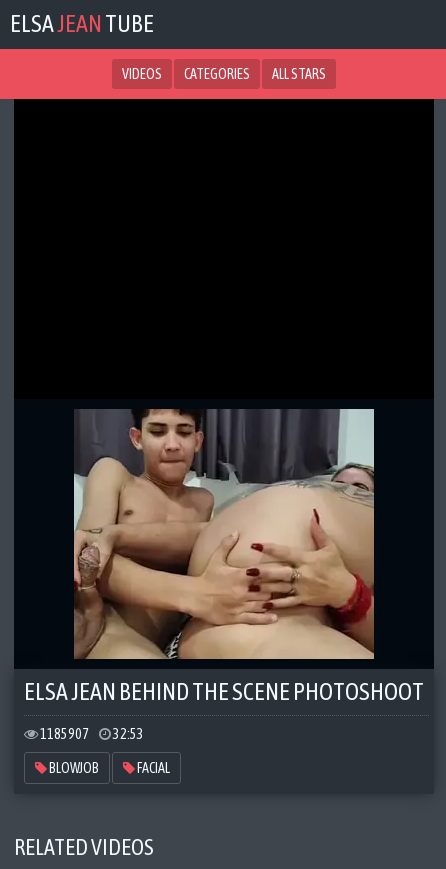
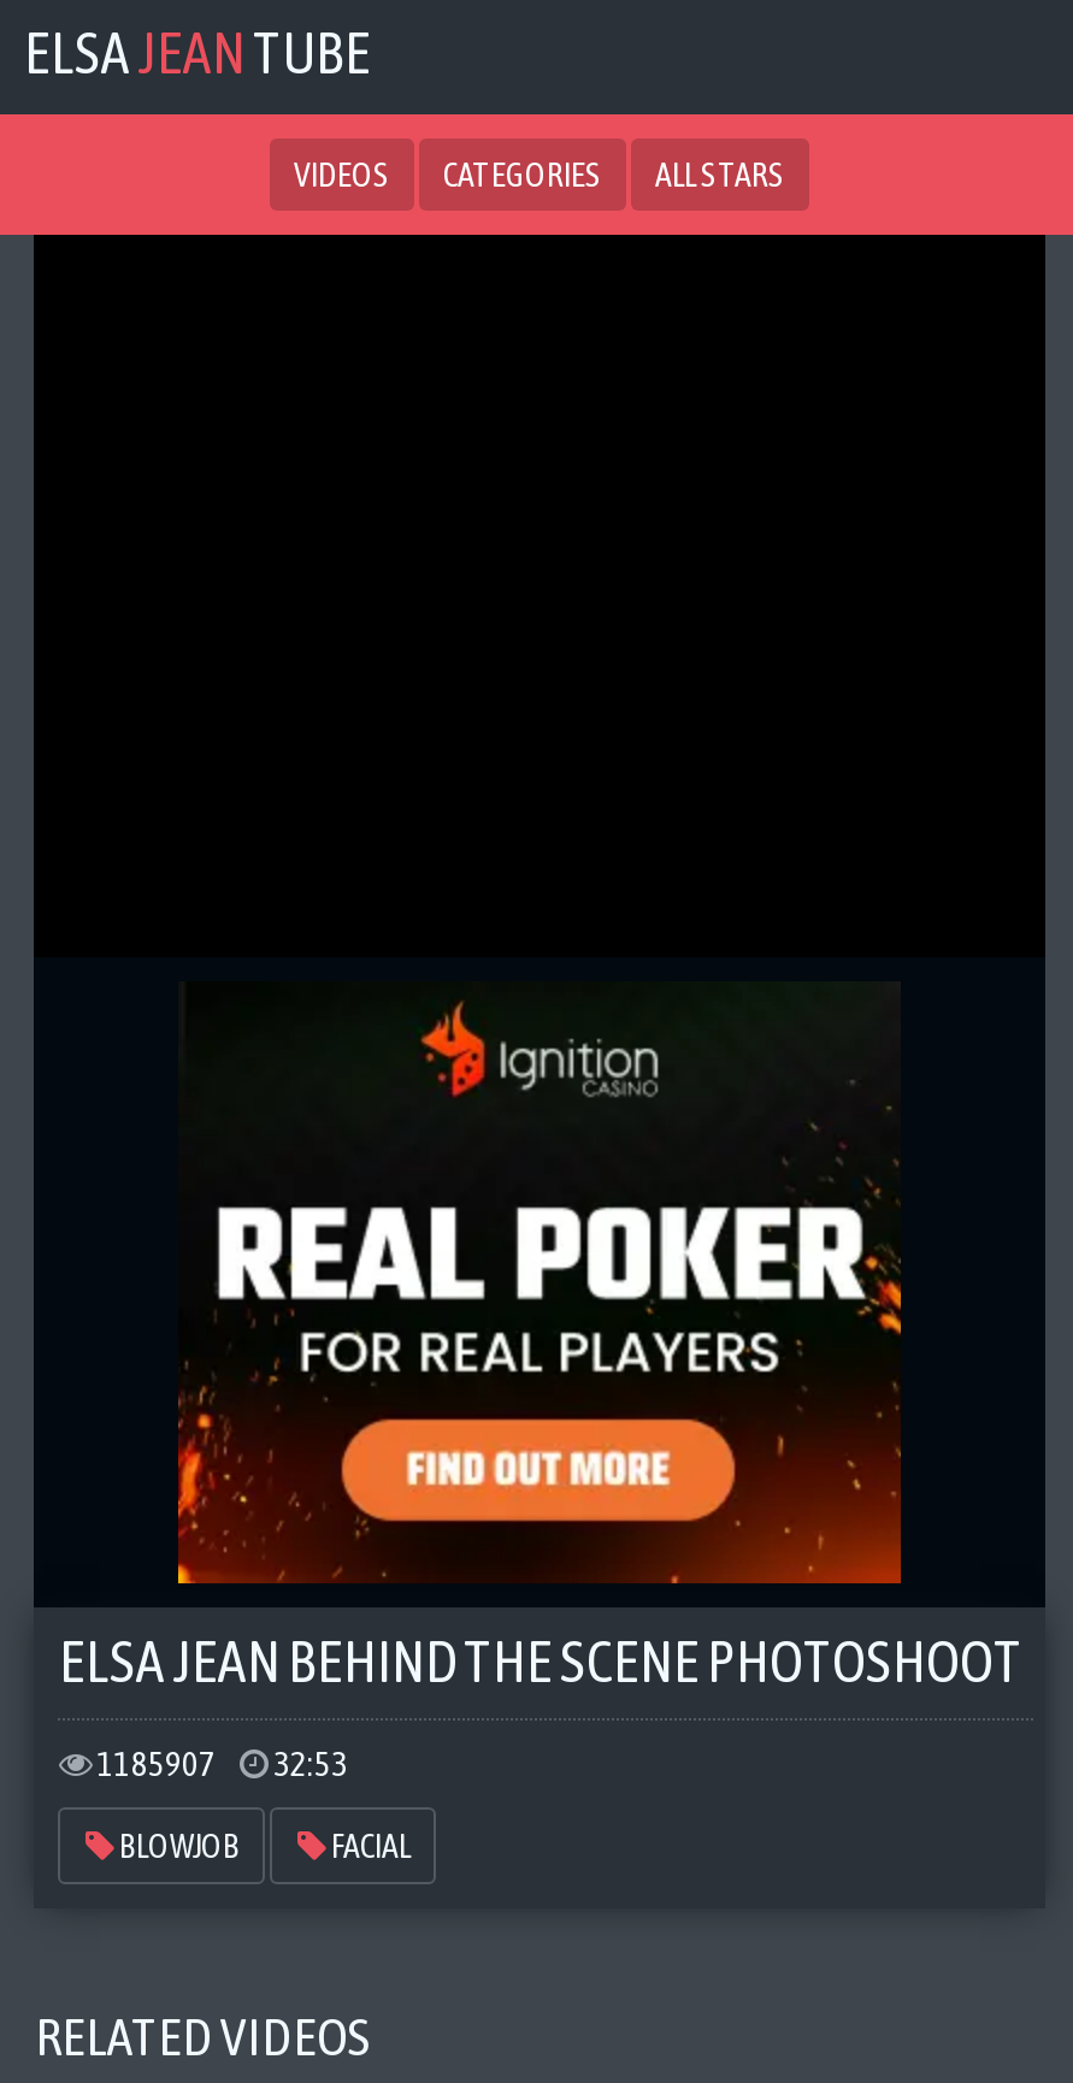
[73,408,375,660] [image] -> [176,981,903,1586] [image]

